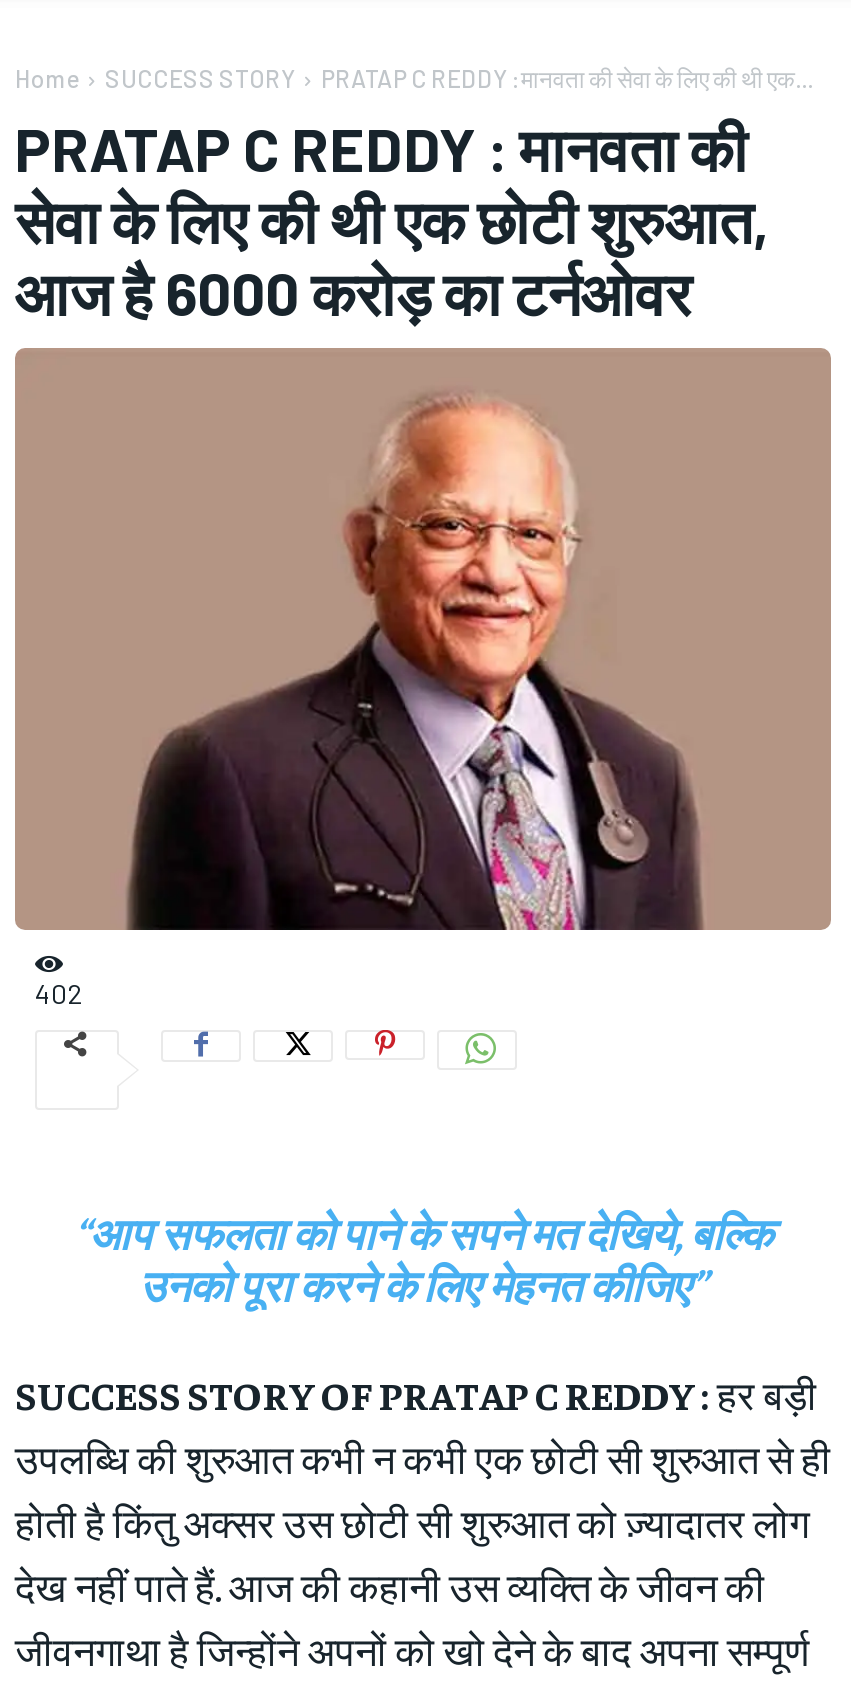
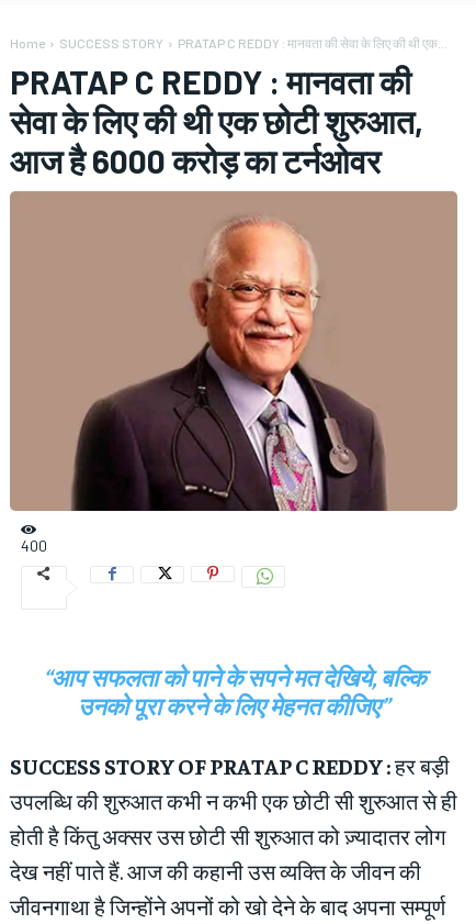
[35,977,83,1011] 402 -> [21,537,47,555] 400

